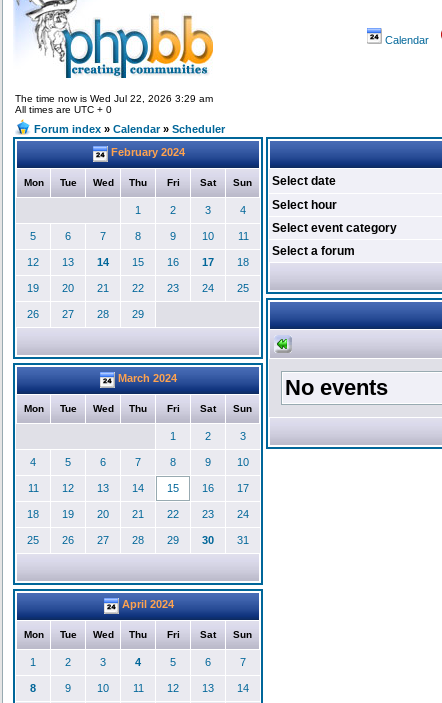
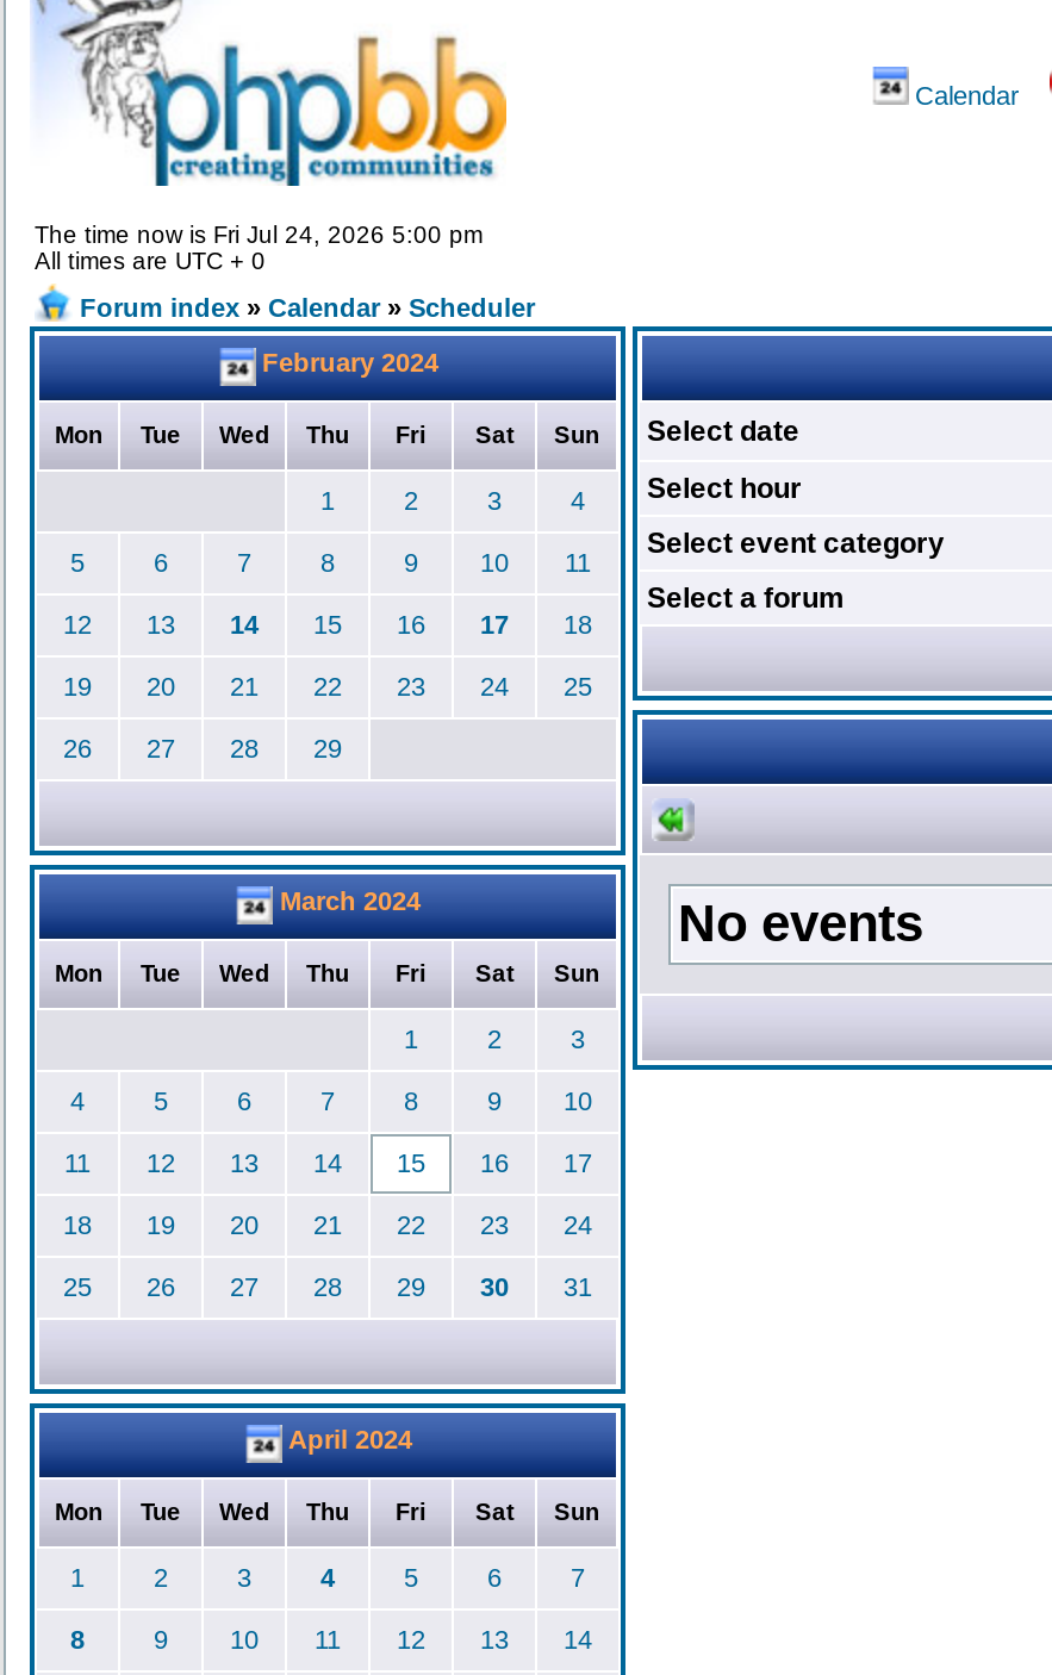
[15,93,213,104] The time now is Wed Jul 22, 2026 3:29 am -> [35,222,483,248] The time now is Fri Jul 24, 2026 5:00 pm

